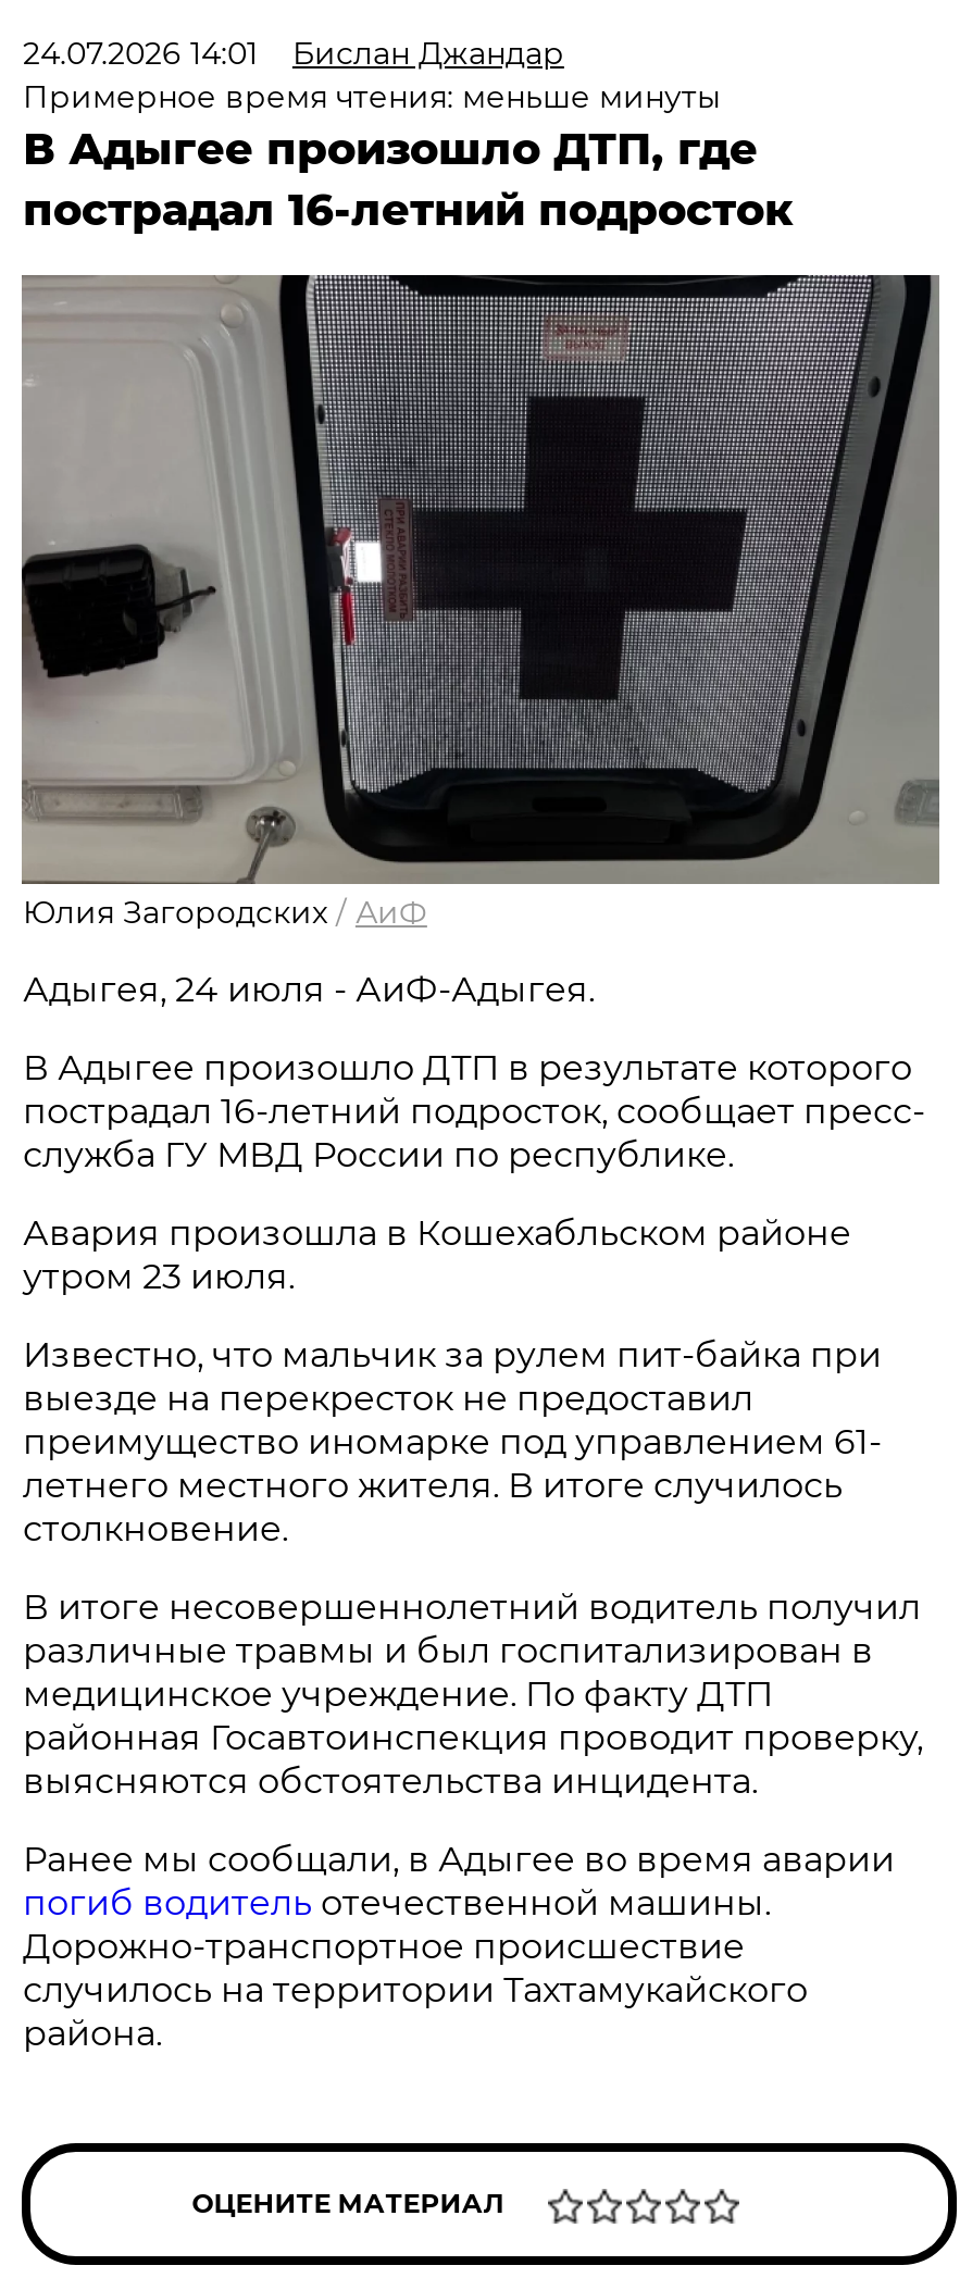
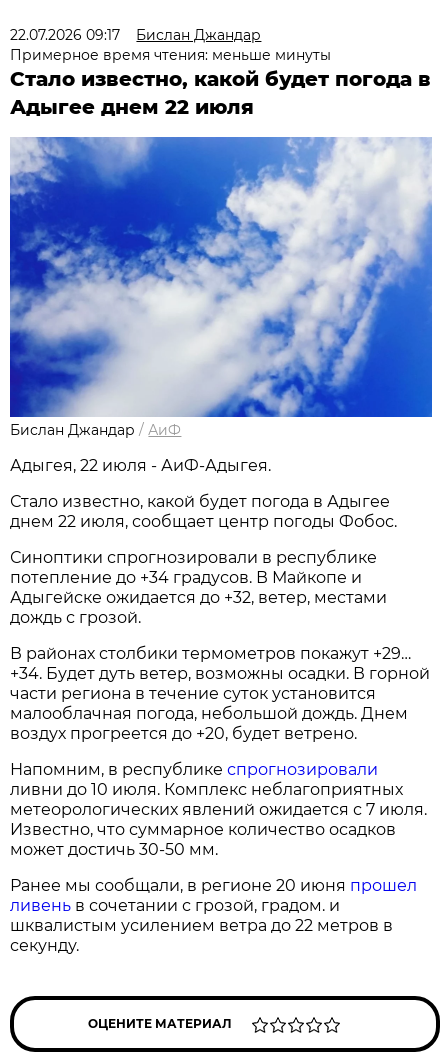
[23,33,564,73] 24.07.2026 14:01 Бислан Джандар -> [10,26,261,44] 22.07.2026 09:17 Бислан Джандар
[23,123,792,236] В Адыгее произошло ДТП, где | пострадал 16-летний подросток -> [10,67,431,119] Стало известно, какой будет погода в | Адыгее днем 22 июля
[20,273,942,932] [image] | Юлия Загородских / АиФ -> [9,136,433,439] [image] | Бислан Джандар / АиФ
[23,969,594,1010] Адыгея, 24 июля - АиФ-Адыгея. -> [10,456,271,475] Адыгея, 22 июля - АиФ-Адыгея.
[23,1047,925,1175] В Адыгее произошло ДТП в результате которого | пострадал 16-летний подросток, сообщает пресс- | служба ГУ МВД России по республике. -> [10,492,397,531] Стало известно, какой будет погода в Адыгее | днем 22 июля, сообщает центр погоды Фобос.
[23,1212,851,1297] Авария произошла в Кошехабльском районе | утром 23 июля. -> [10,548,387,627] Синоптики спрогнозировали в республике | потепление до +34 градусов. В Майкопе и | Адыгейске ожидается до +32, ветер, местами | дождь с грозой.
[23,1334,882,1549] Известно, что мальчик за рулем пит-байка при | выезде на перекресток не предоставил | преимущество иномарке под управлением 61- | летнего местного жителя. В итоге случилось | столкновение. -> [10,644,430,743] В районах столбики термометров покажут +29… | +34. Будет дуть ветер, возможны осадки. В горной | части региона в течение суток установится | малооблачная погода, небольшой дождь. Днем | воздух прогреется до +20, будет ветрено.
[23,1586,923,1802] В итоге несовершеннолетний водитель получил | различные травмы и был госпитализирован в | медицинское учреждение. По факту ДТП | районная Госавтоинспекция проводит проверку, | выясняются обстоятельства инцидента. -> [10,760,427,859] Напомним, в республике спрогнозировали | ливни до 10 июля. Комплекс неблагоприятных | метеорологических явлений ожидается с 7 июля. | Известно, что суммарное количество осадков | может достичь 30-50 мм.
[23,1838,895,2054] Ранее мы сообщали, в Адыгее во время аварии | погиб водитель отечественной машины. | Дорожно-транспортное происшествие | случилось на территории Тахтамукайского | района. -> [10,876,417,955] Ранее мы сообщали, в регионе 20 июня прошел | ливень в сочетании с грозой, градом. и | шквалистым усилением ветра до 22 метров в | секунду.

